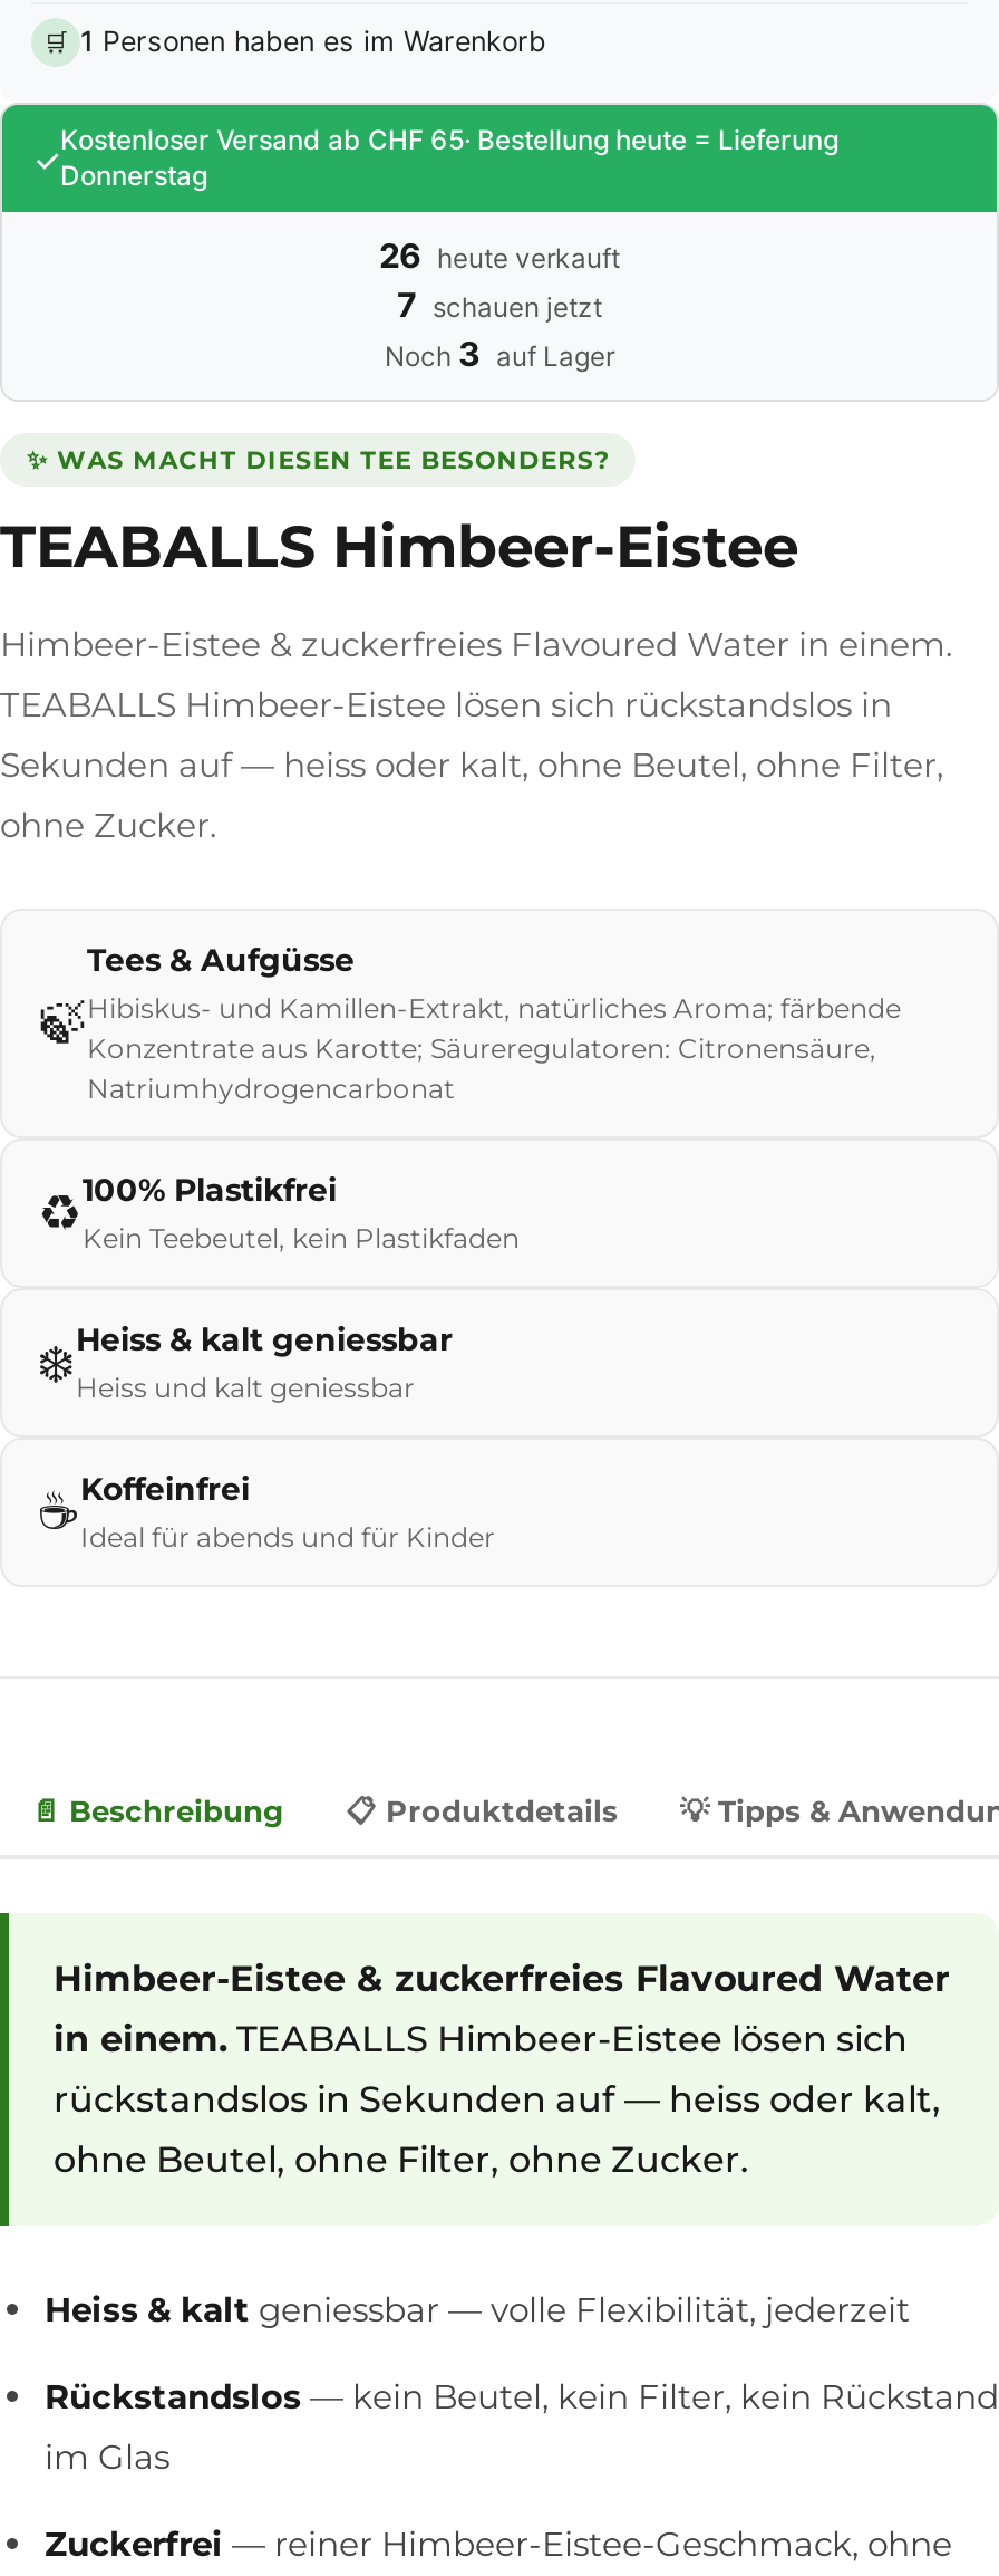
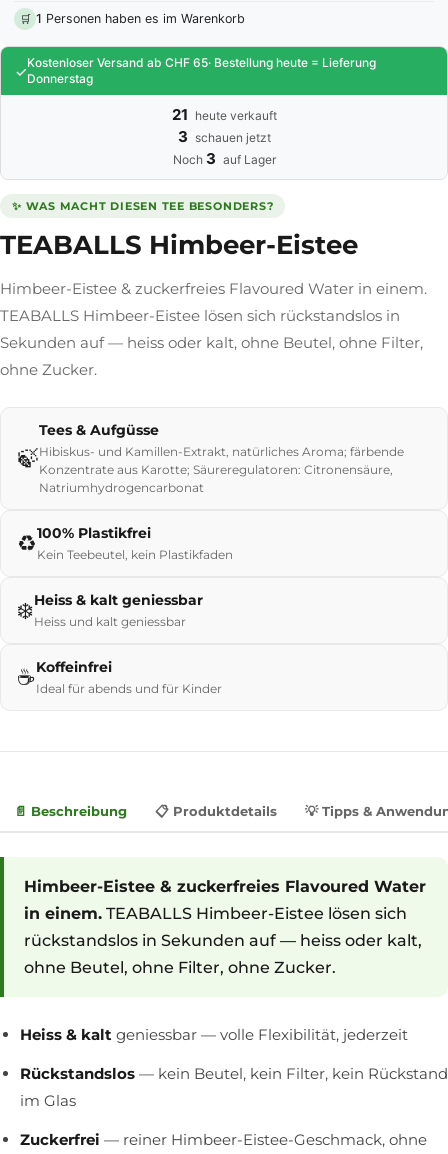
[379,235,620,277] 26 heute verkauft -> [171,105,276,124] 21 heute verkauft
[397,284,602,326] 7 schauen jetzt -> [177,127,270,146] 3 schauen jetzt

